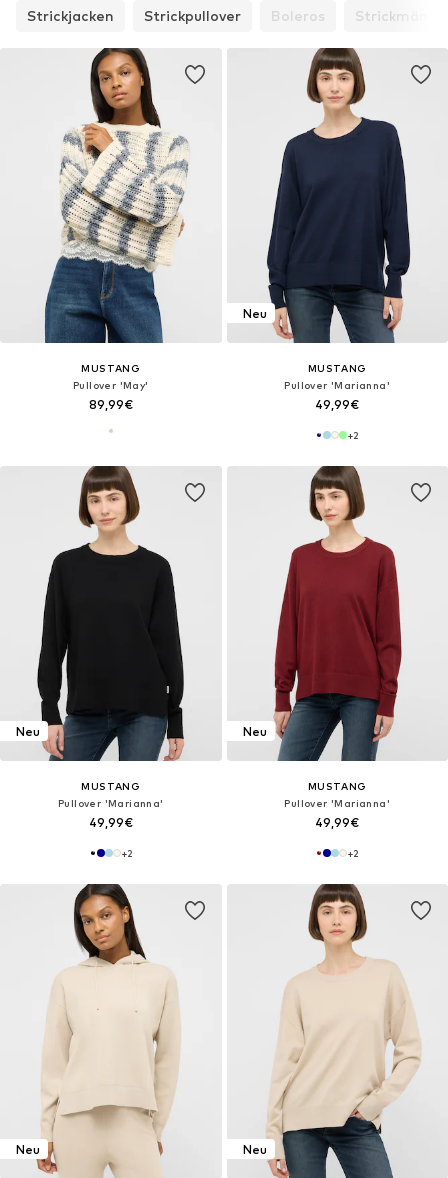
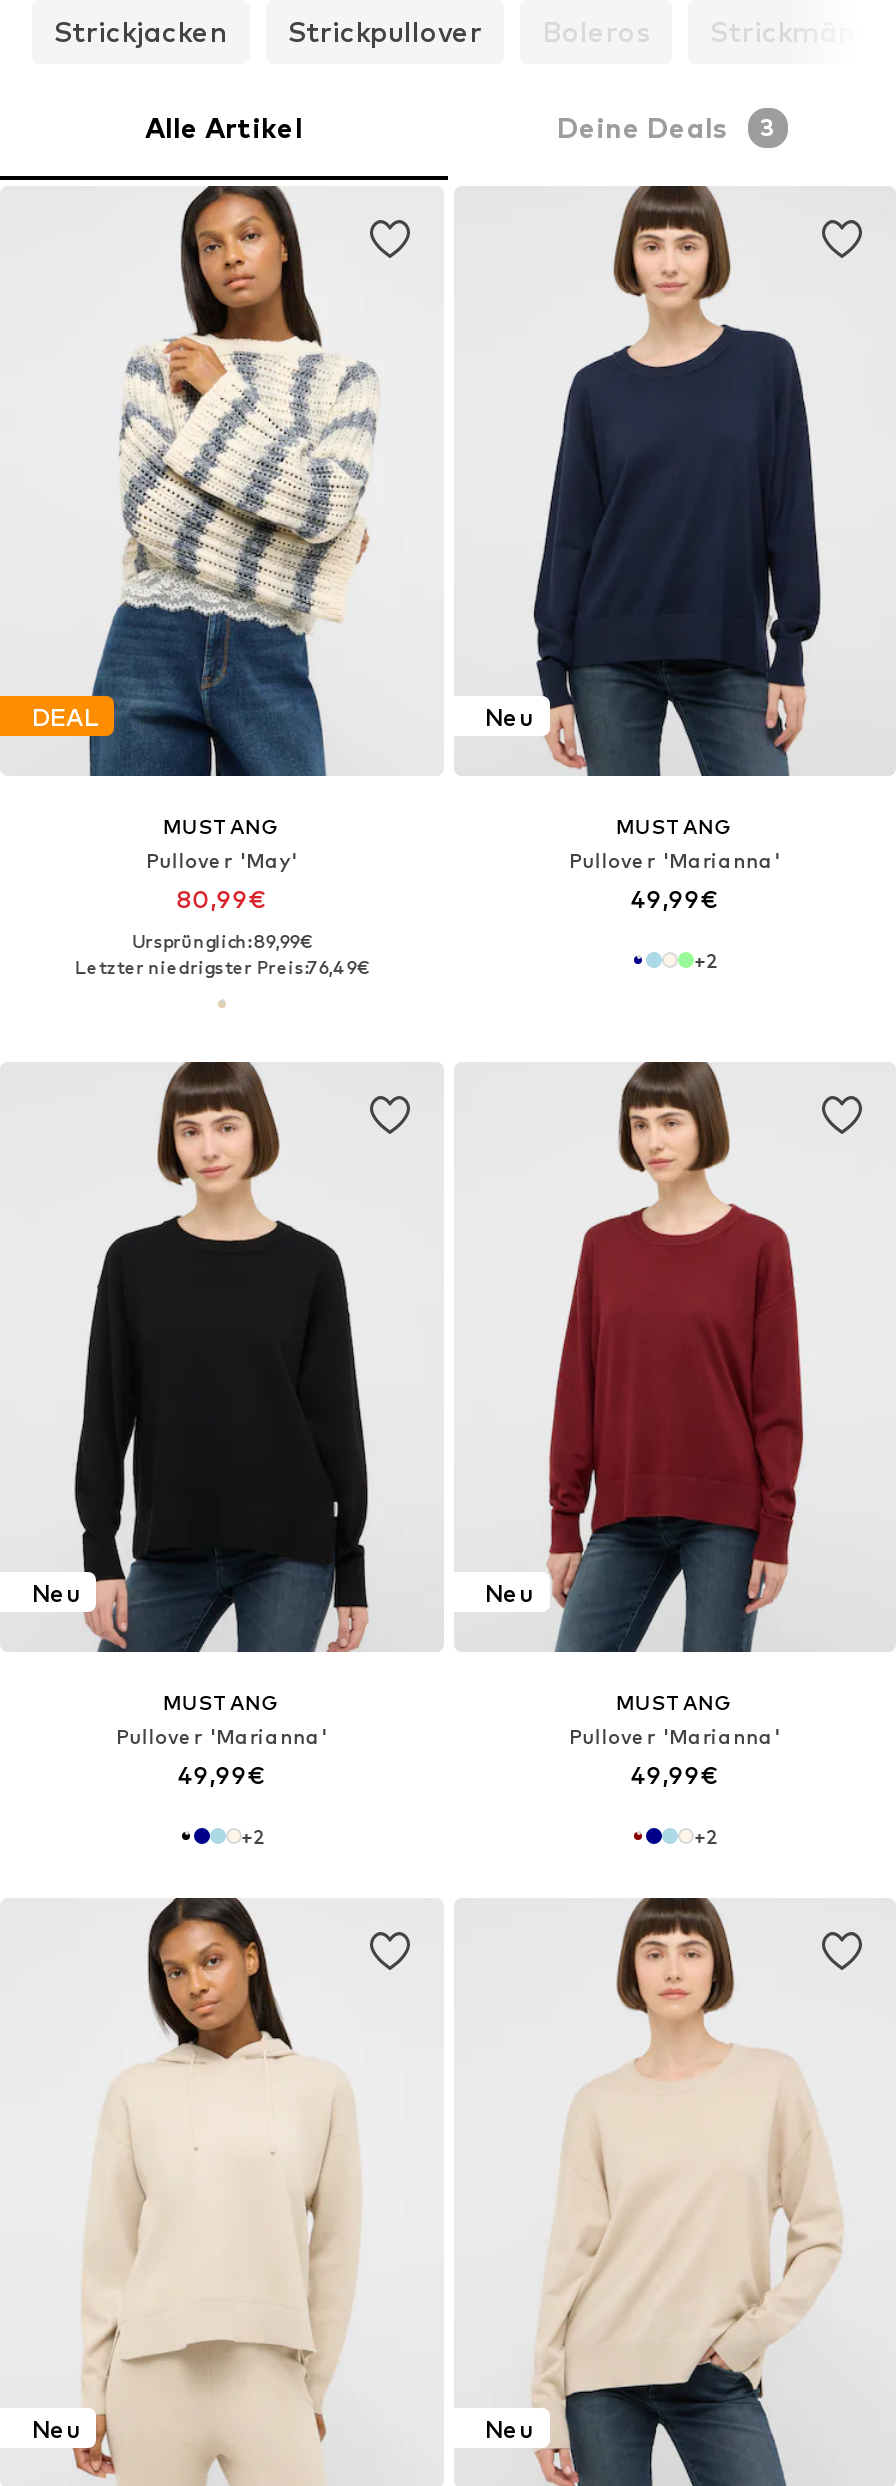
none -> [145,110,774,144] Alle Artikel | Deine Deals | 3
none -> [32,702,98,732] DEAL
[89,397,133,412] 89,99€ -> [74,885,368,979] 80,99€ | Ursprünglich: 89,99€ | Letzter niedrigster Preis:76,49€

